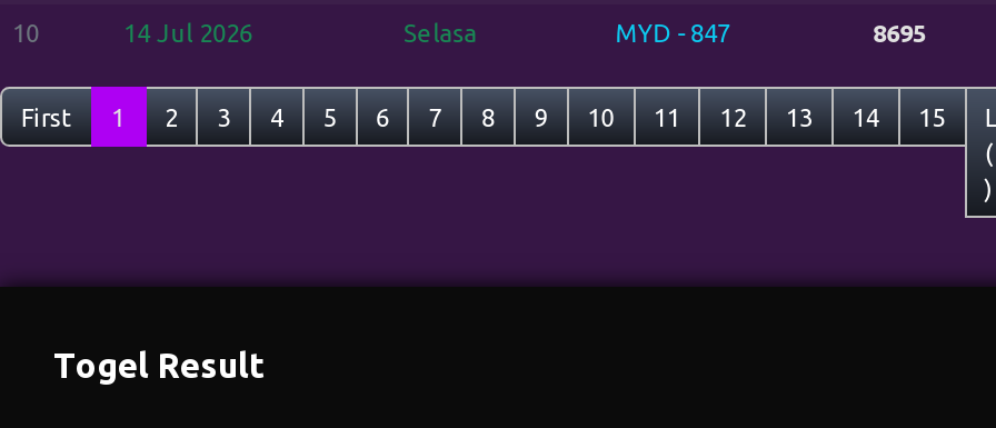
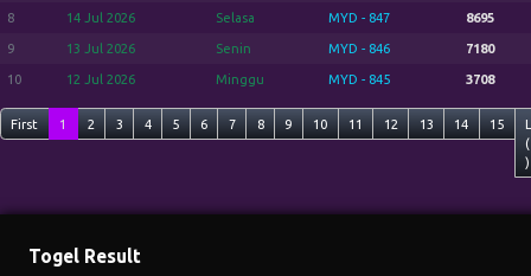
[12,20,39,47] 10 -> [7,11,14,25] 8
none -> [7,42,494,87] 9 | 13 Jul 2026 | Senin | MYD - 846 | 7180 | 10 | 12 Jul 2026 | Minggu | MYD - 845 | 3708

